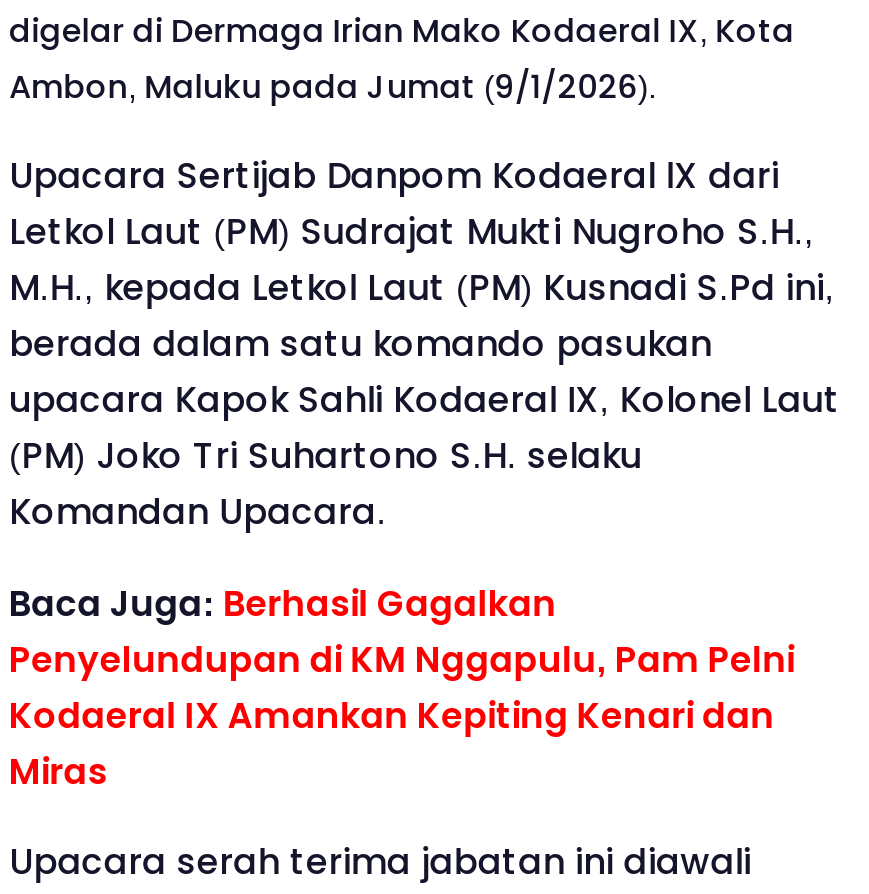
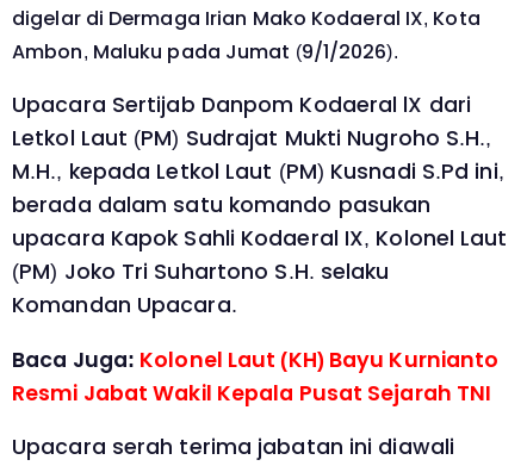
[9,580,795,796] Baca Juga: Berhasil Gagalkan | Penyelundupan di KM Nggapulu, Pam Pelni | Kodaeral IX Amankan Kepiting Kenari dan | Miras -> [12,345,499,407] Baca Juga: Kolonel Laut (KH) Bayu Kurnianto | Resmi Jabat Wakil Kepala Pusat Sejarah TNI

